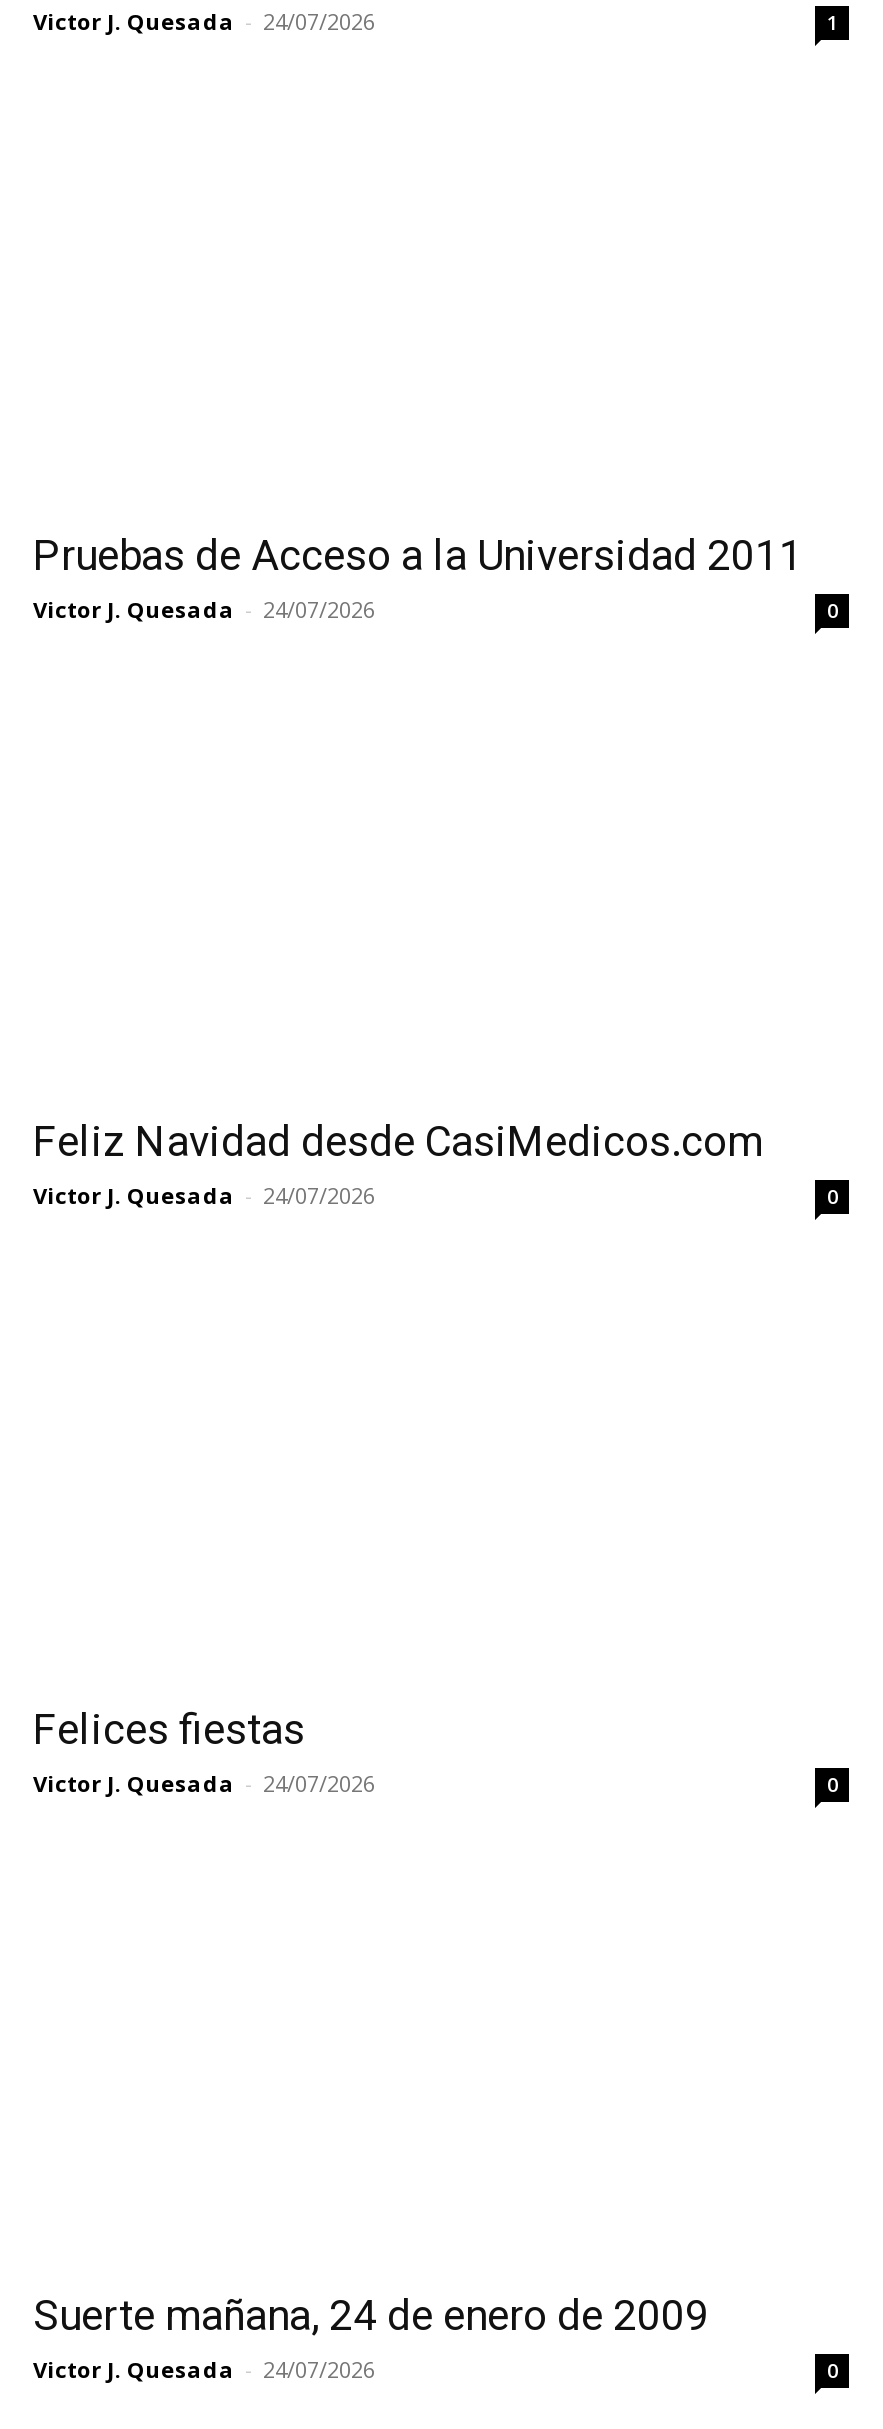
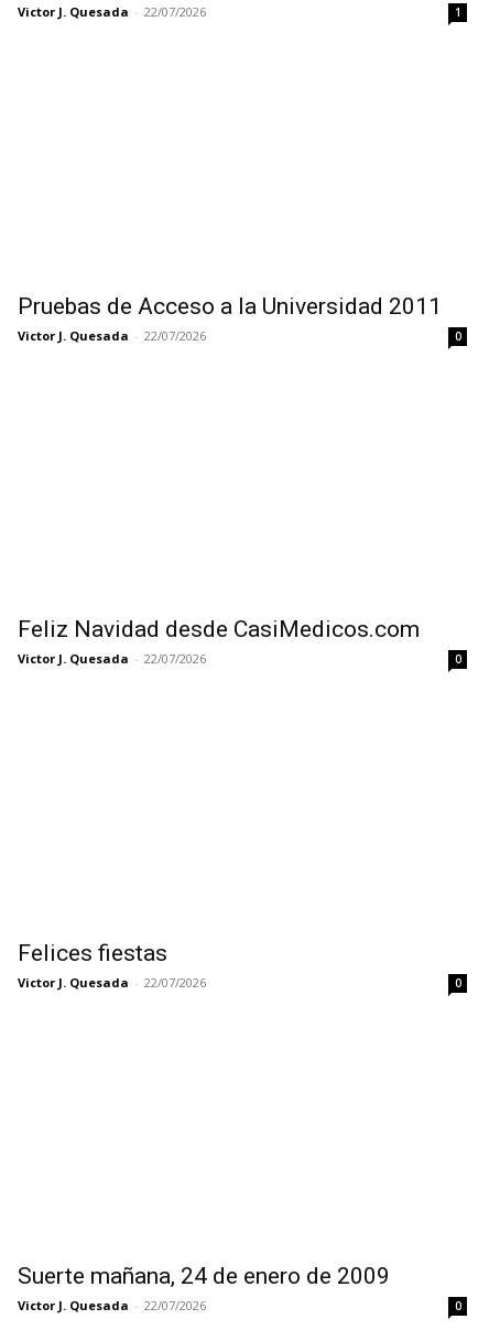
[33,7,375,37] Victor J. Quesada - 24/07/2026 -> [18,4,206,20] Victor J. Quesada - 22/07/2026
[33,594,375,624] Victor J. Quesada - 24/07/2026 -> [18,327,206,344] Victor J. Quesada - 22/07/2026
[33,1181,375,1211] Victor J. Quesada - 24/07/2026 -> [18,650,206,667] Victor J. Quesada - 22/07/2026
[33,1768,375,1798] Victor J. Quesada - 24/07/2026 -> [18,974,206,990] Victor J. Quesada - 22/07/2026
[33,2355,375,2385] Victor J. Quesada - 24/07/2026 -> [18,1297,206,1314] Victor J. Quesada - 22/07/2026

